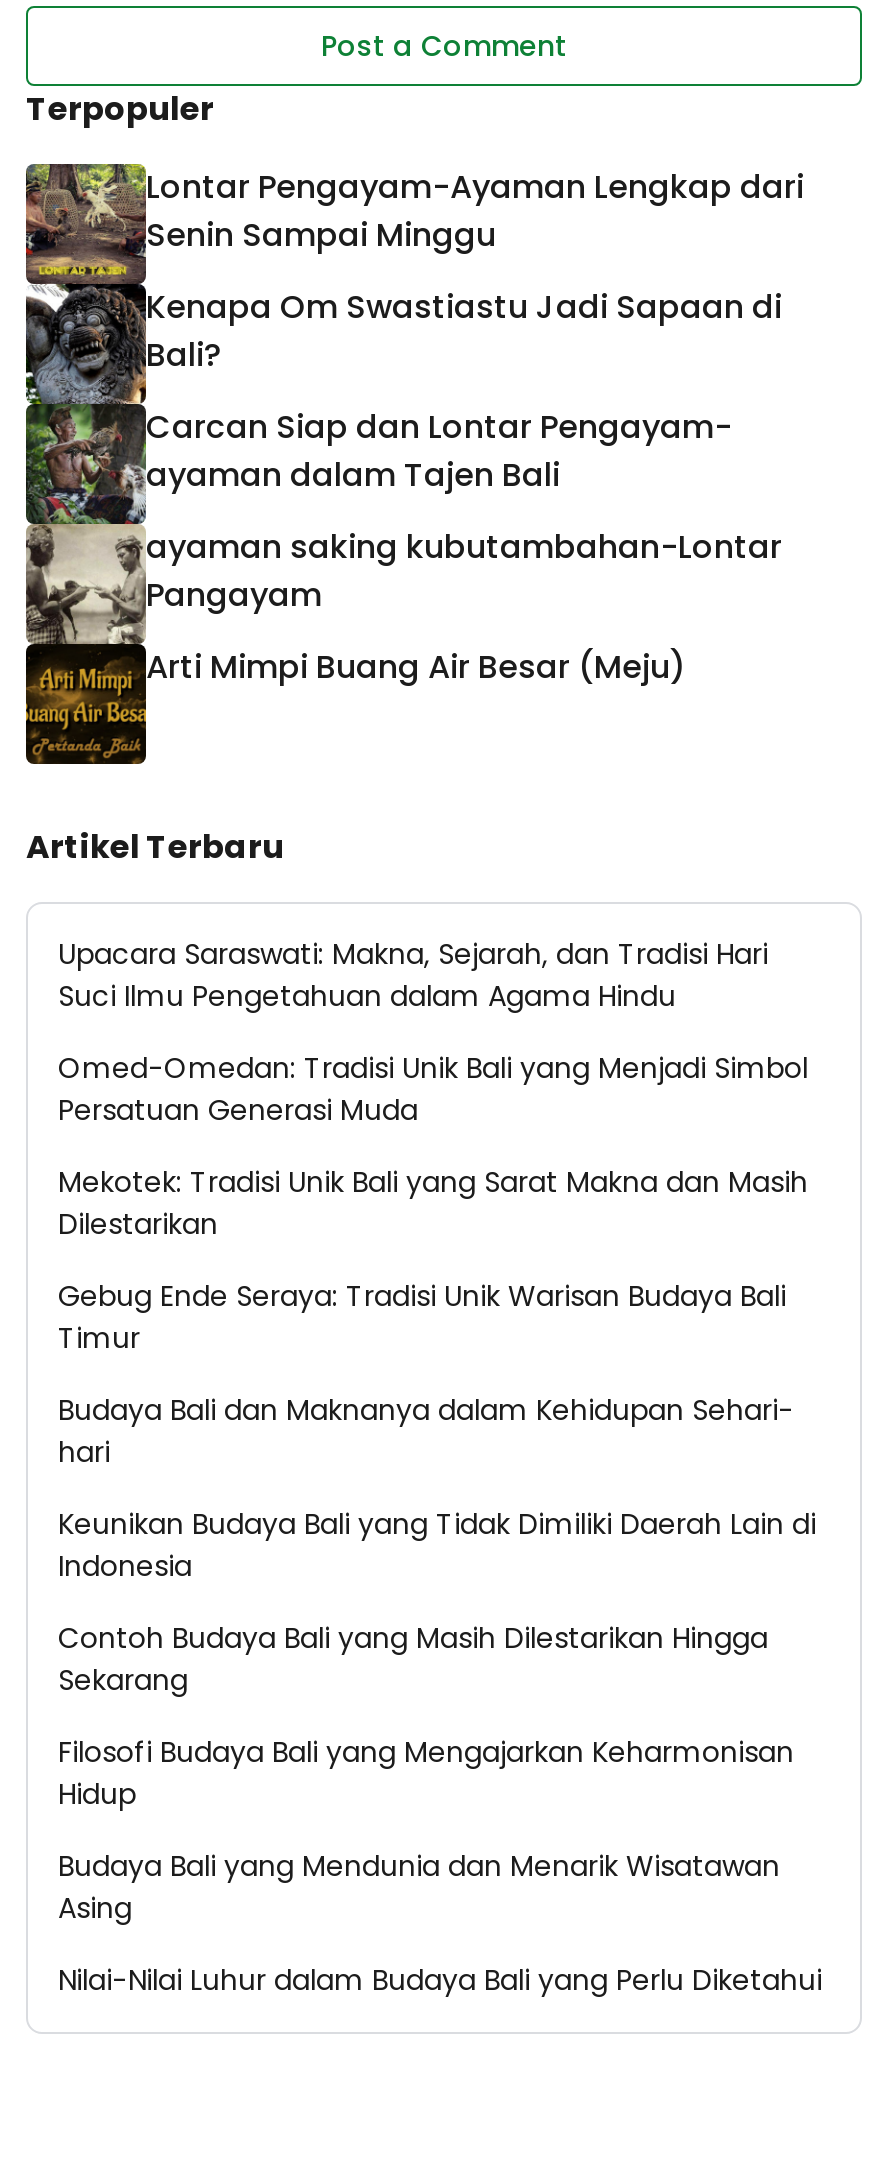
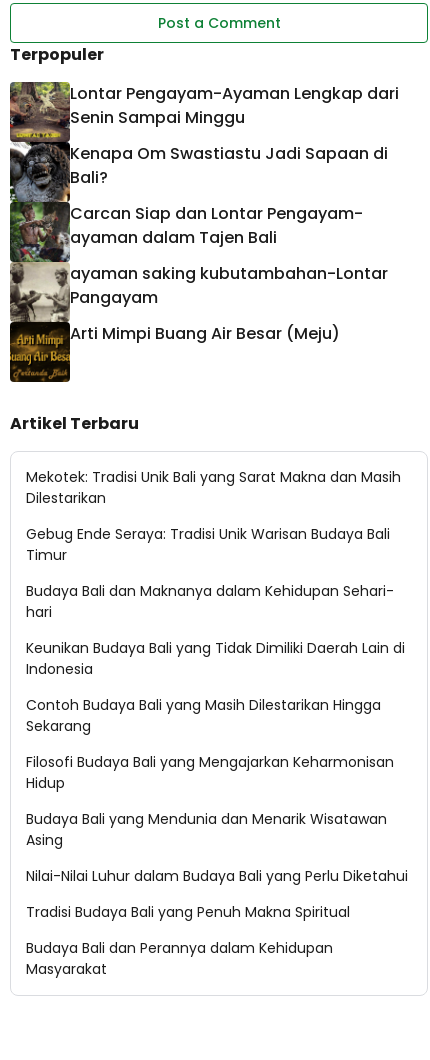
[58,934,808,1130] Upacara Saraswati: Makna, Sejarah, dan Tradisi Hari | Suci Ilmu Pengetahuan dalam Agama Hindu | Omed-Omedan: Tradisi Unik Bali yang Menjadi Simbol | Persatuan Generasi Muda -> none
moved [58,1162,822,2000] -> [26,467,408,886]: Mekotek: Tradisi Unik Bali yang Sarat Makna dan Masih | Dilestarikan | Gebug Ende Seraya: Tradisi Unik Warisan Budaya Bali | ... | Asing | Nilai-Nilai Luhur dalam Budaya Bali yang Perlu Diketahui
none -> [26,902,350,979] Tradisi Budaya Bali yang Penuh Makna Spiritual | Budaya Bali dan Perannya dalam Kehidupan | Masyarakat

